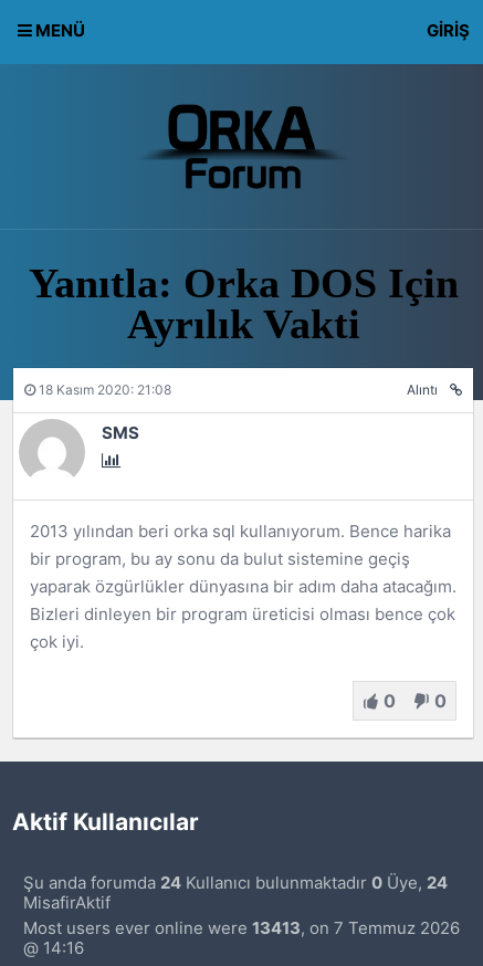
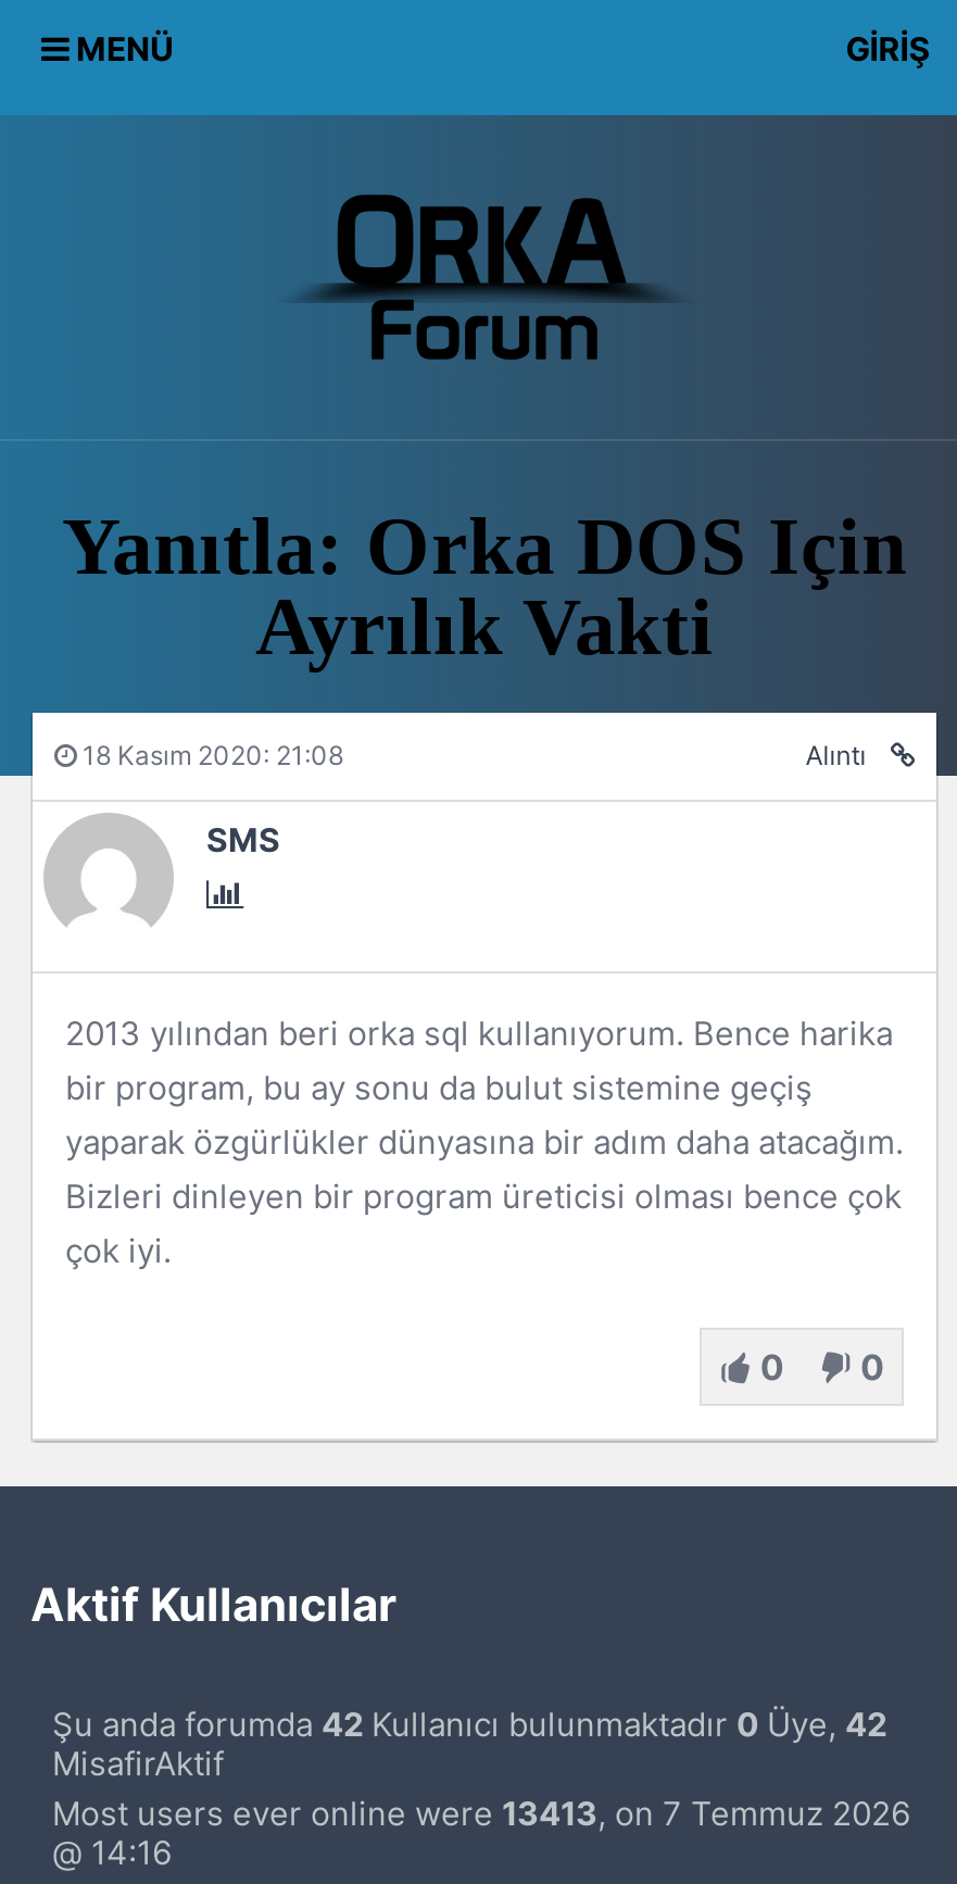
[23,872,448,893] Şu anda forumda 24 Kullanıcı bulunmaktadır 0 Üye, 24 -> [52,1704,886,1746] Şu anda forumda 42 Kullanıcı bulunmaktadır 0 Üye, 42

